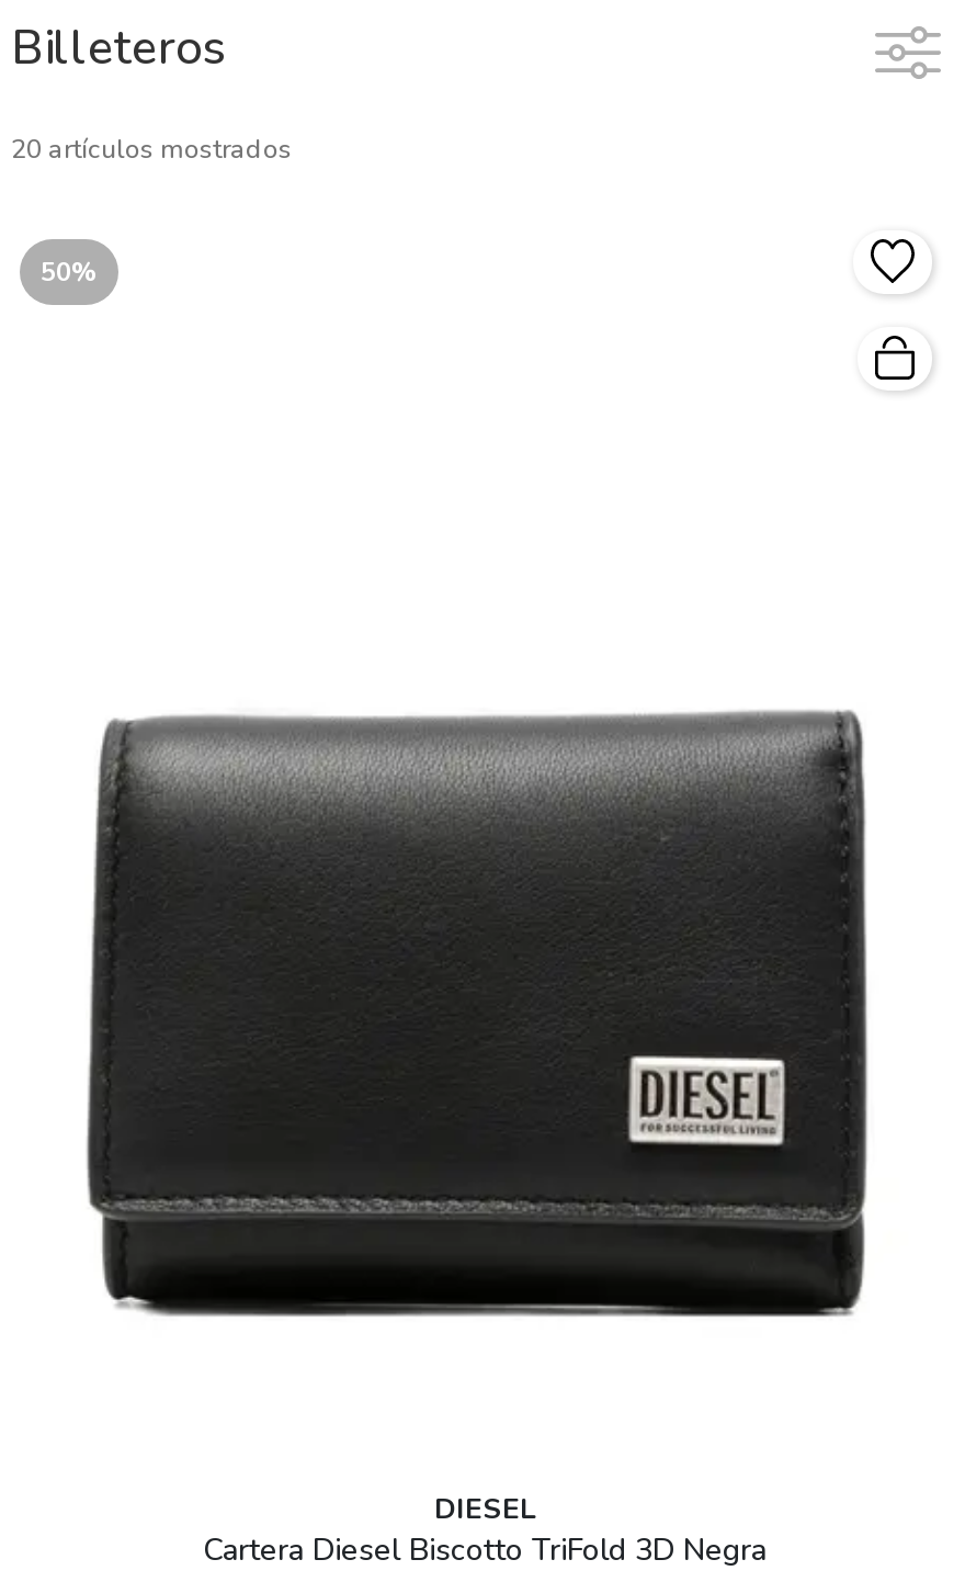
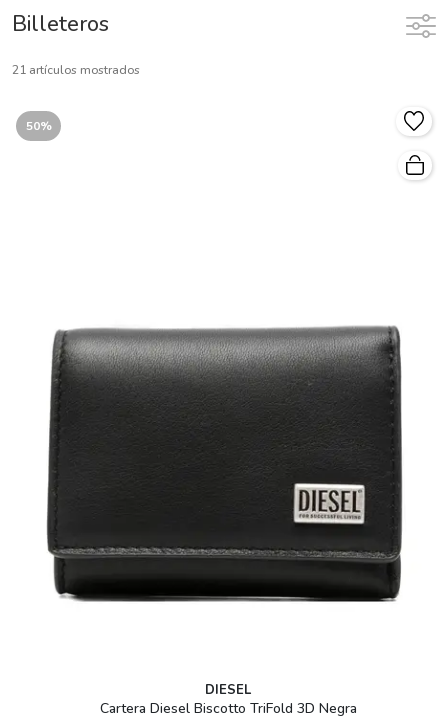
[11,132,292,167] 20 artículos mostrados -> [12,62,140,78] 21 artículos mostrados

